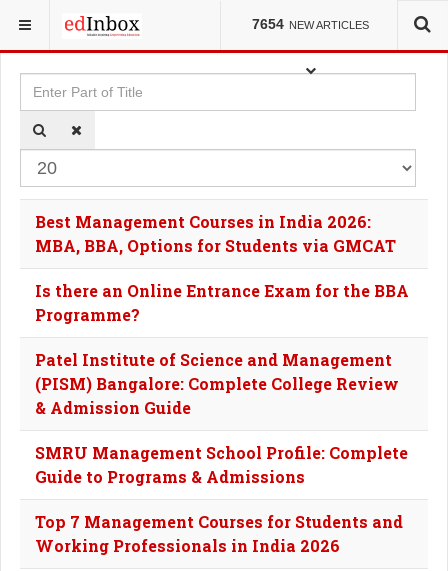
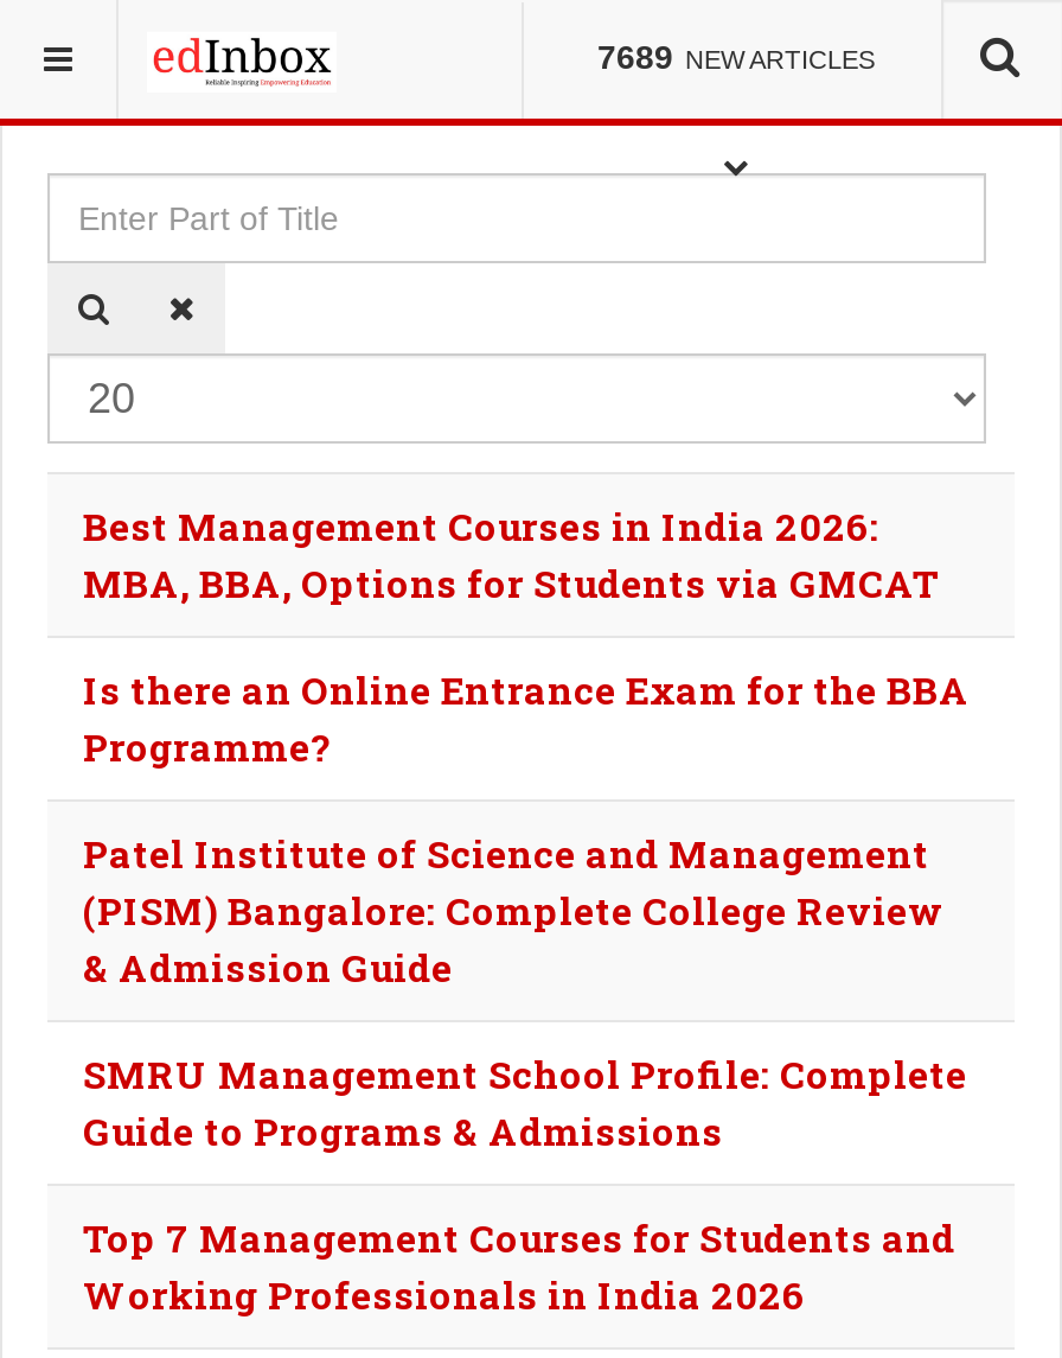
[252,16,369,32] 7654 NEW ARTICLES -> [597,38,875,76] 7689 NEW ARTICLES

